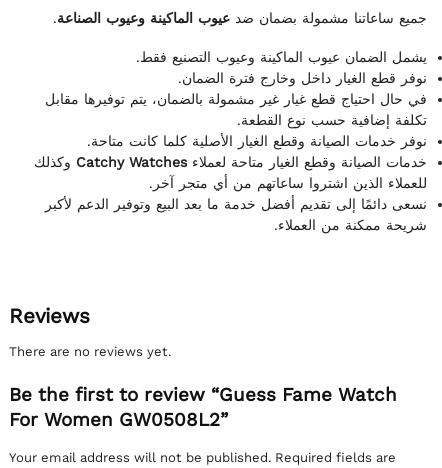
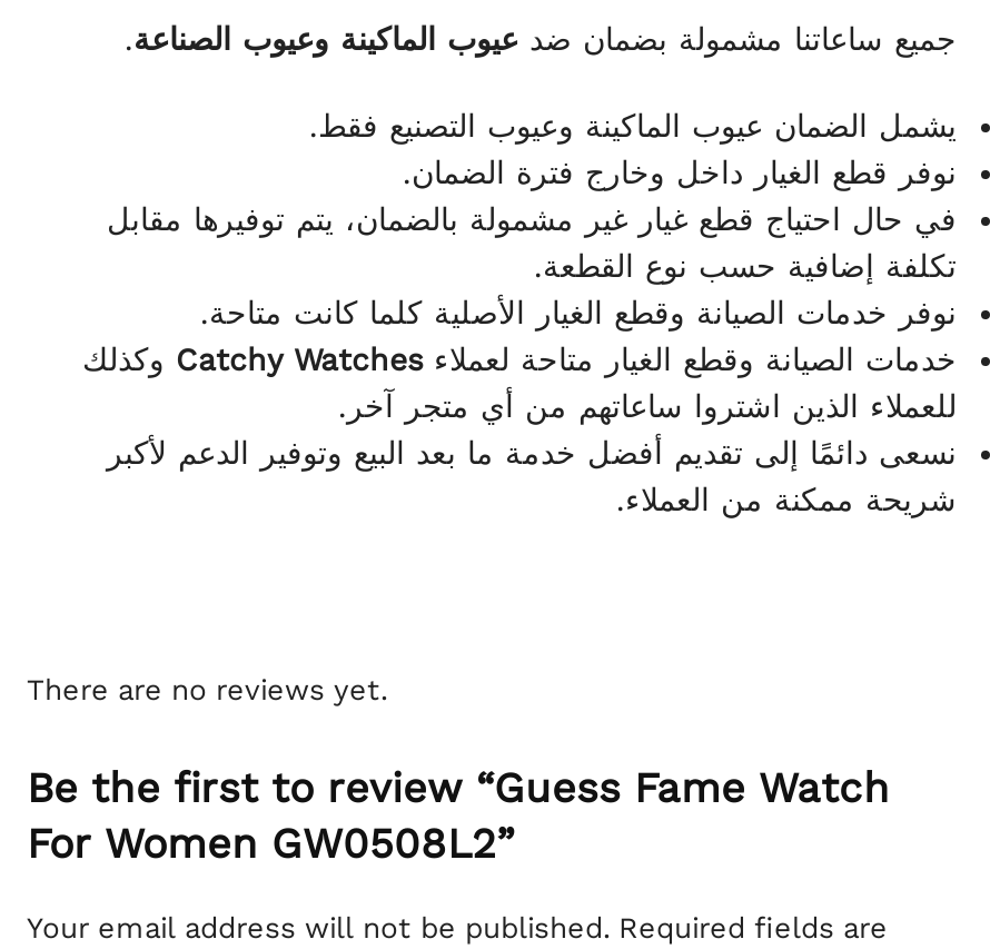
[9,304,90,328] Reviews -> none

